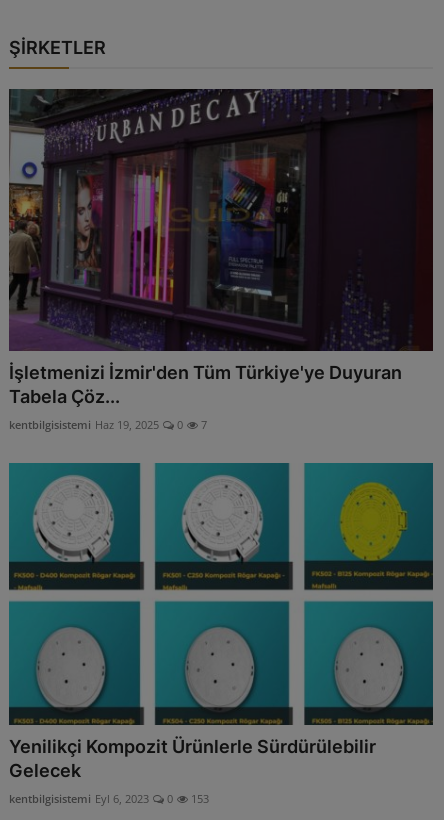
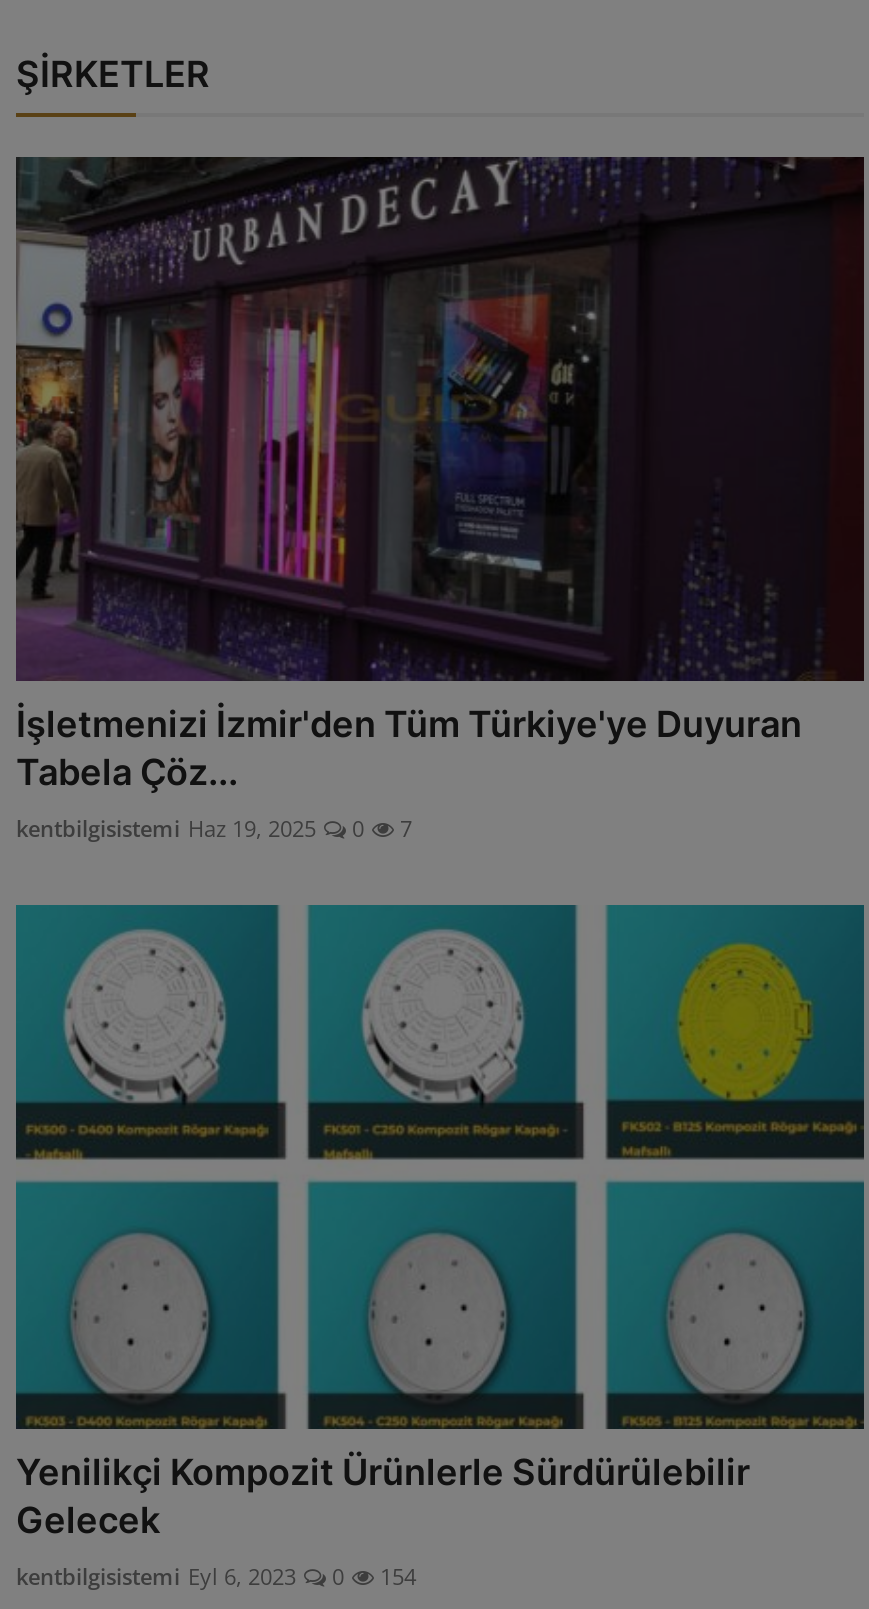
[9,791,209,806] kentbilgisistemi Eyl 6, 2023 0 153 -> [16,1562,416,1592] kentbilgisistemi Eyl 6, 2023 0 154

